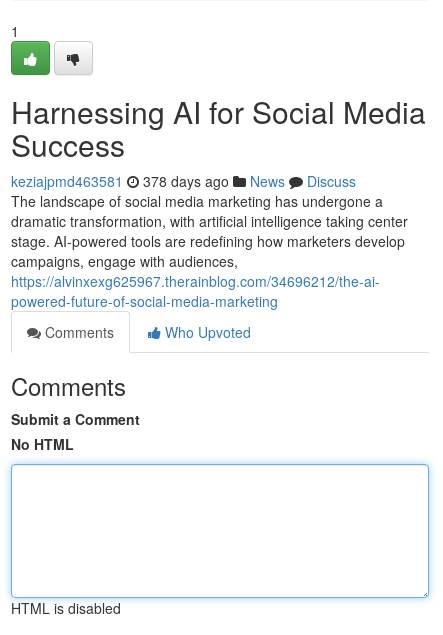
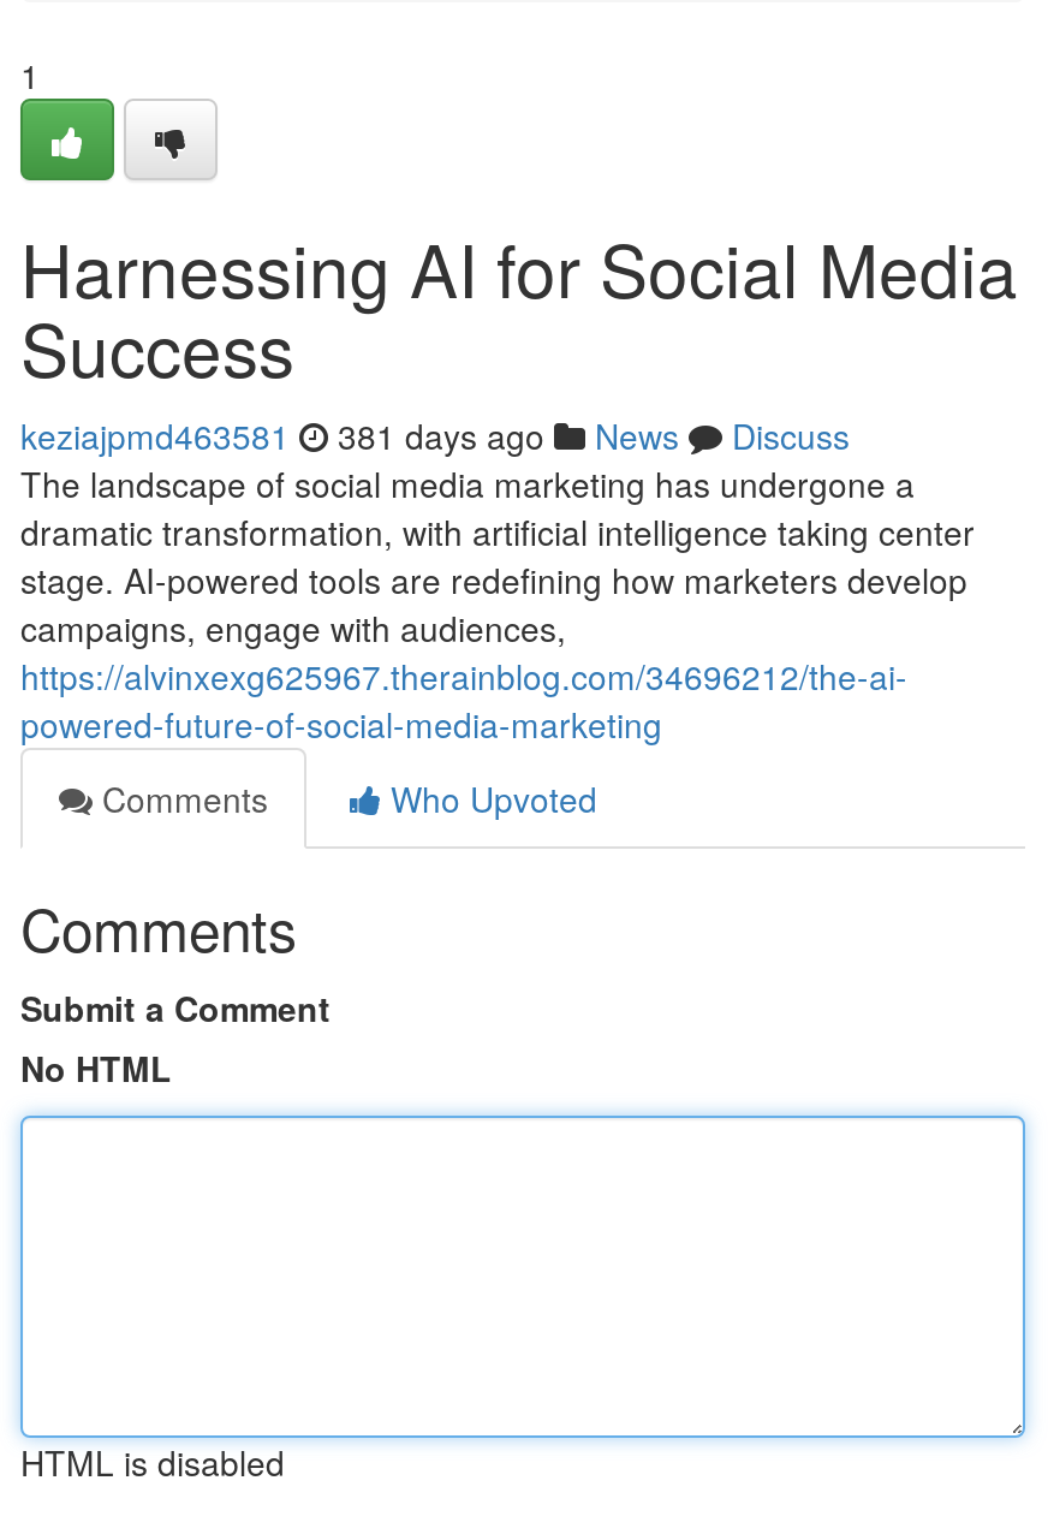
[11,171,356,191] keziajpmd463581 378 days ago News Discuss -> [20,411,850,459] keziajpmd463581 381 days ago News Discuss

